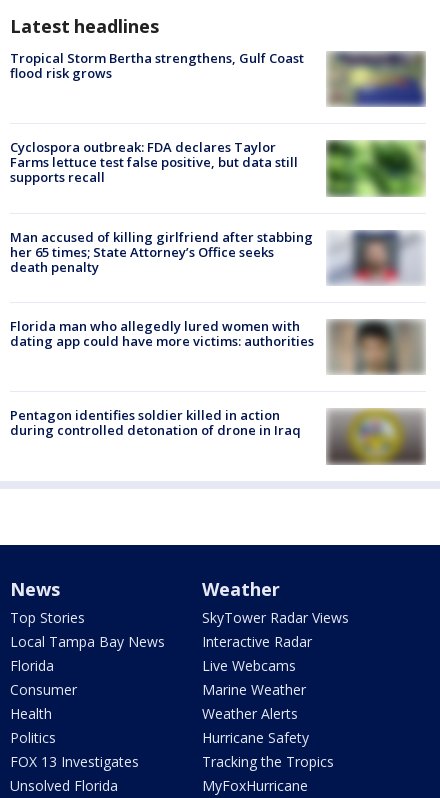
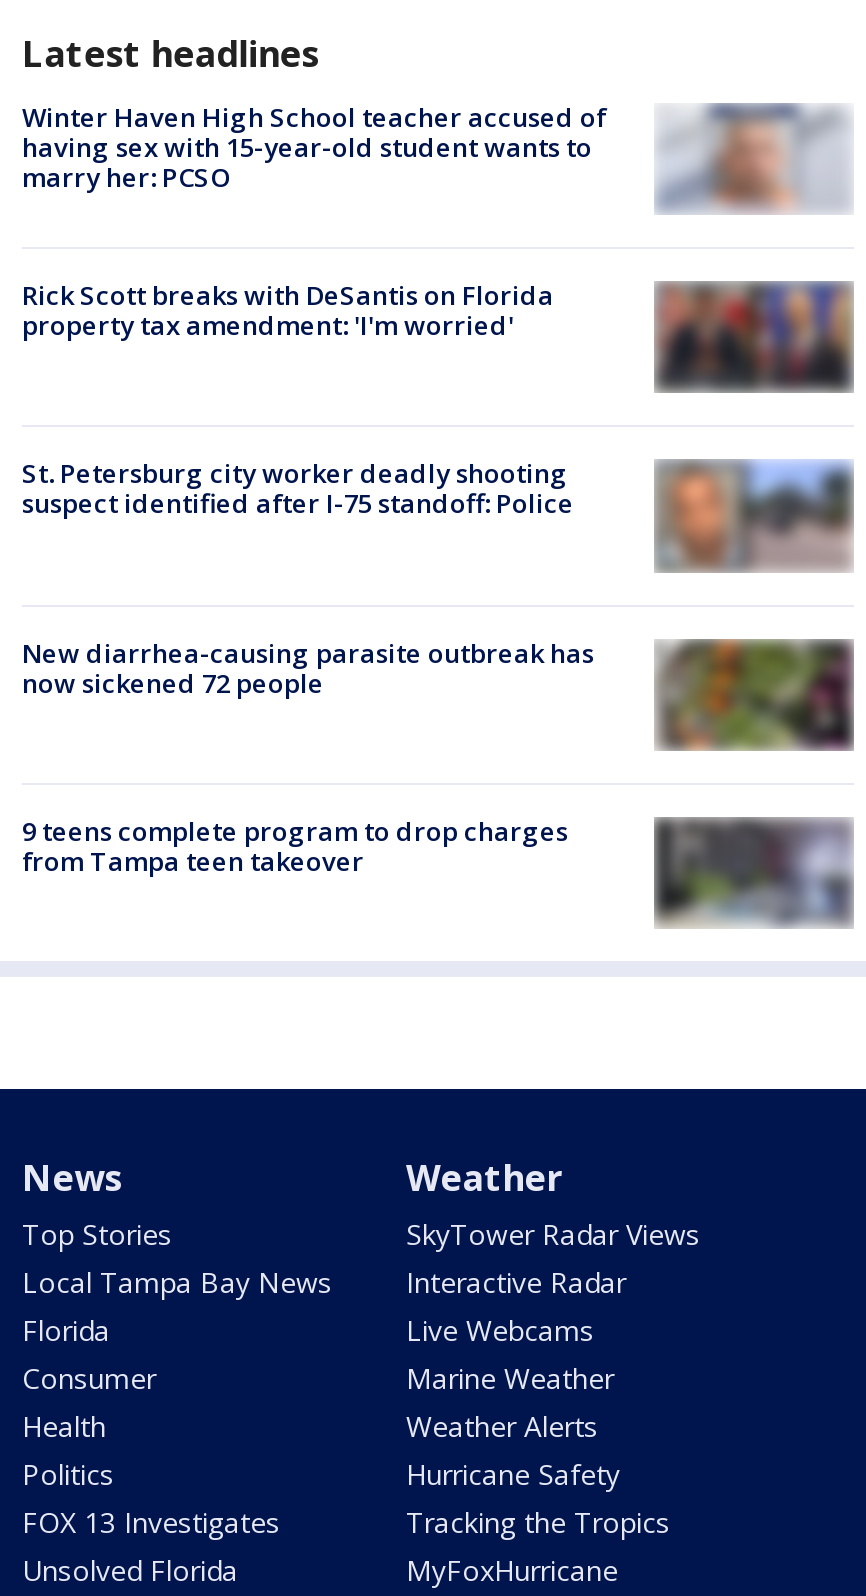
[10,49,426,107] [image] | Tropical Storm Bertha strengthens, Gulf Coast | flood risk grows -> [22,99,852,213] [image] | Winter Haven High School teacher accused of | having sex with 15-year-old student wants to | marry her: PCSO
[10,138,298,186] Cyclospora outbreak: FDA declares Taylor | Farms lettuce test false positive, but data still | supports recall -> [22,278,554,344] Rick Scott breaks with DeSantis on Florida | property tax amendment: 'I'm worried'
[327,140,425,197] [image] -> [654,281,854,393] [image]
[10,228,425,284] [image] | Man accused of killing girlfriend after stabbing | her 65 times; State Attorney’s Office seeks | death penalty -> [22,456,854,571] [image] | St. Petersburg city worker deadly shooting | suspect identified after I-75 standoff: Police
[10,317,425,373] [image] | Florida man who allegedly lured women with | dating app could have more victims: authorities -> [22,635,854,749] [image] | New diarrhea-causing parasite outbreak has | now sickened 72 people
[10,406,301,439] Pentagon identifies soldier killed in action | during controlled detonation of drone in Iraq -> [22,813,568,879] 9 teens complete program to drop charges | from Tampa teen takeover
[326,408,424,465] [image] -> [654,815,848,929] [image]

